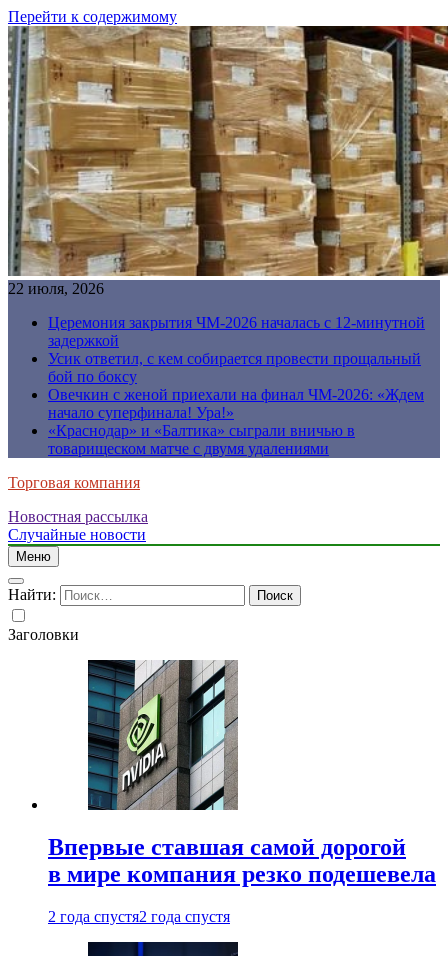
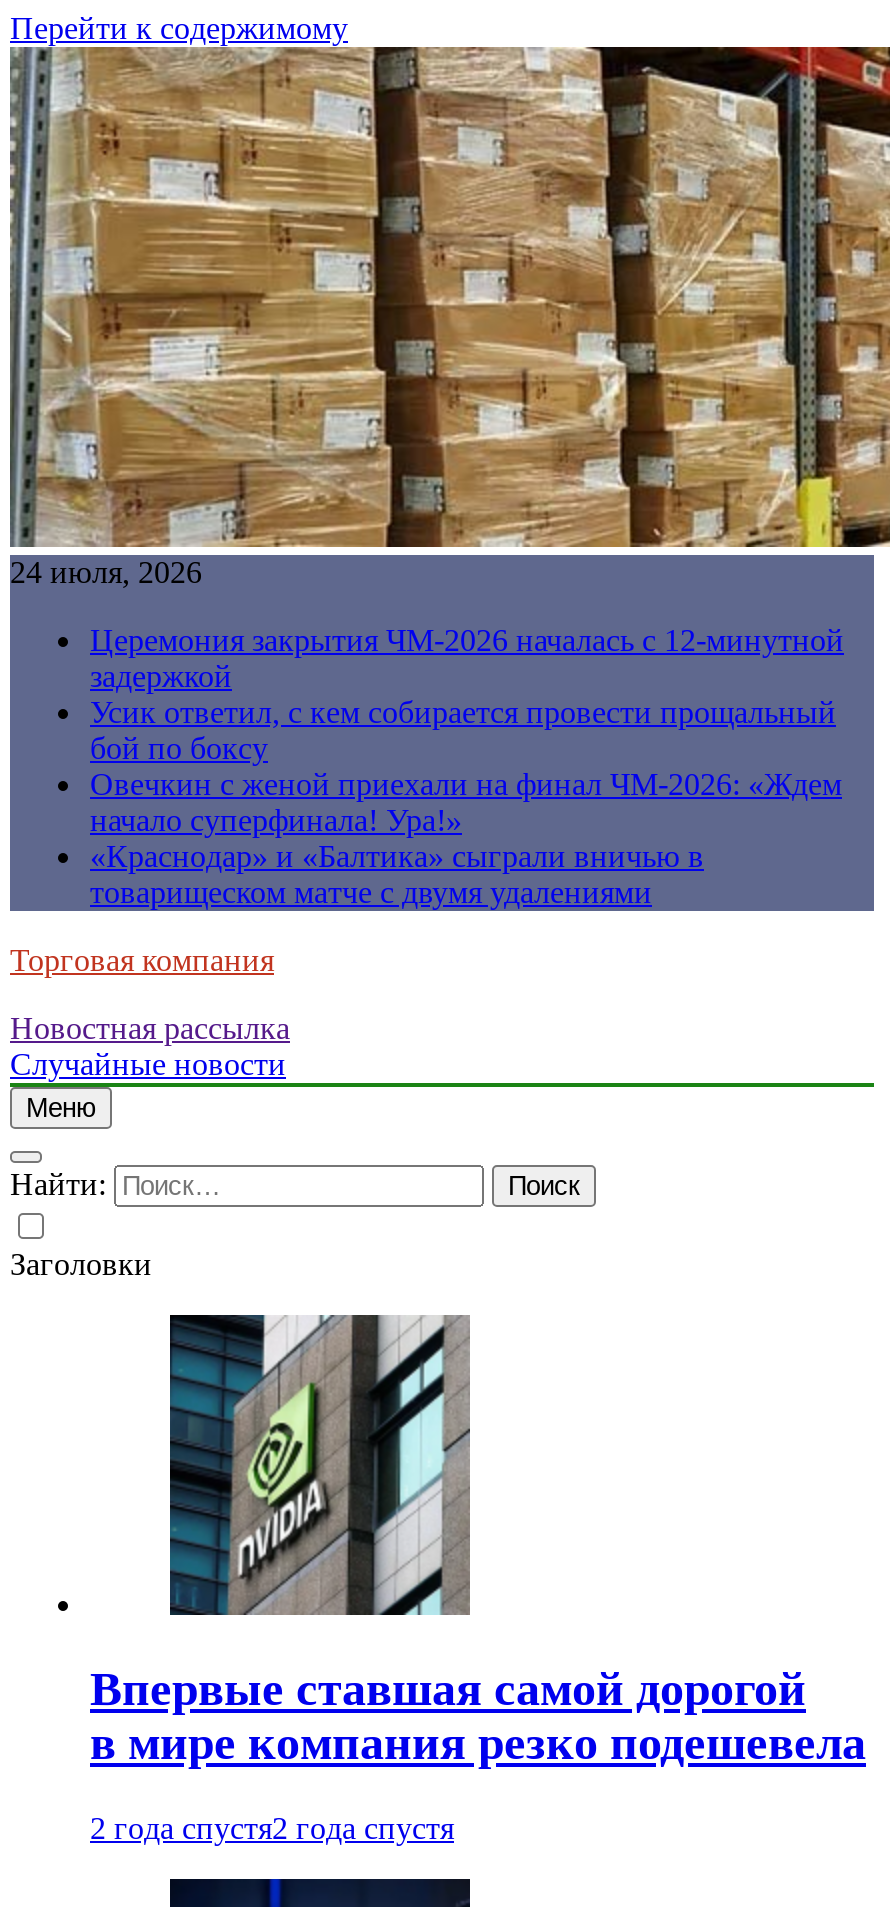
[8,280,104,297] 22 июля, 2026 -> [10,555,202,589] 24 июля, 2026

